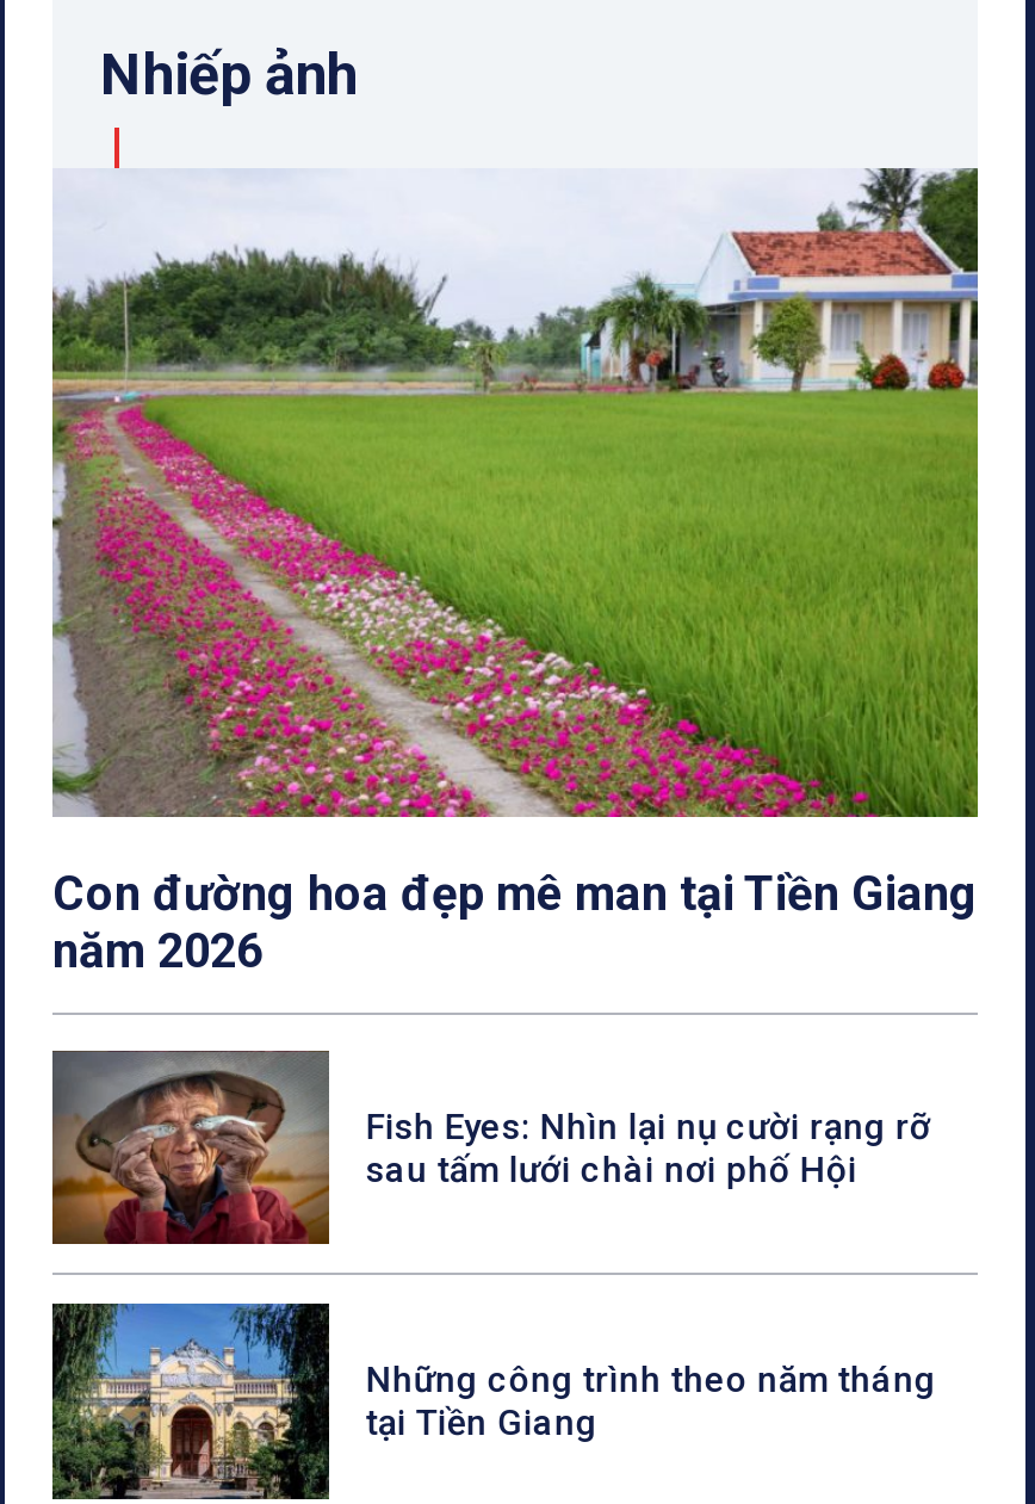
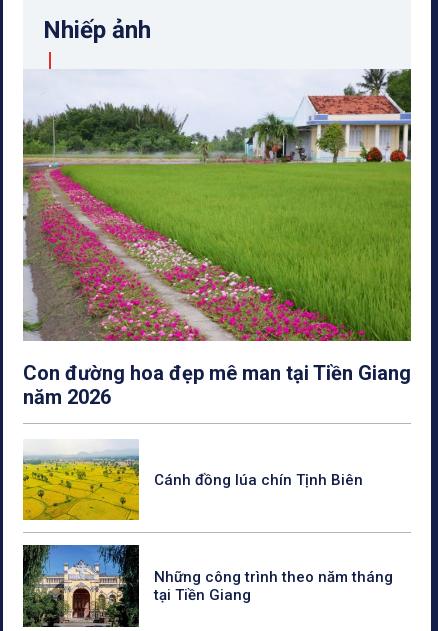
[50,1048,931,1246] [image] | Fish Eyes: Nhìn lại nụ cười rạng rỡ | sau tấm lưới chài nơi phố Hội -> [22,439,363,521] [image] | Cánh đồng lúa chín Tịnh Biên

